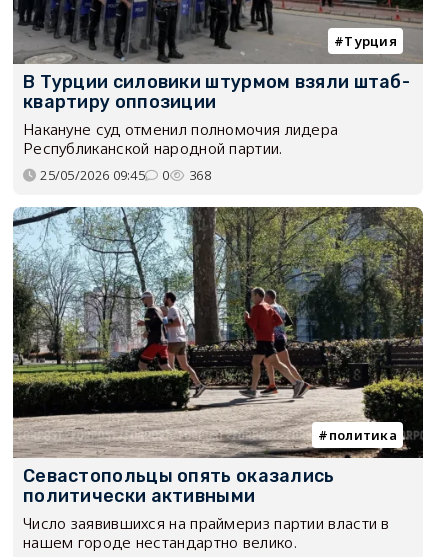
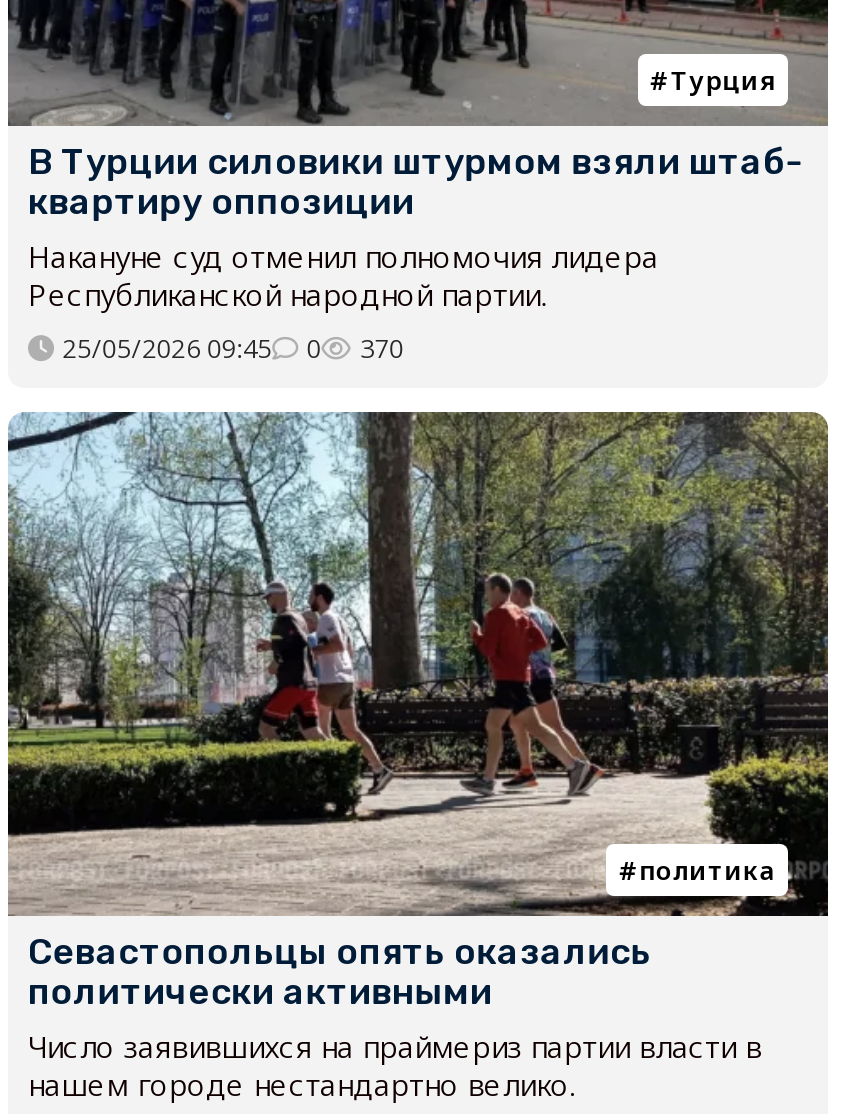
[40,165,211,183] 25/05/2026 09:45 0 368 -> [63,331,404,367] 25/05/2026 09:45 0 370

